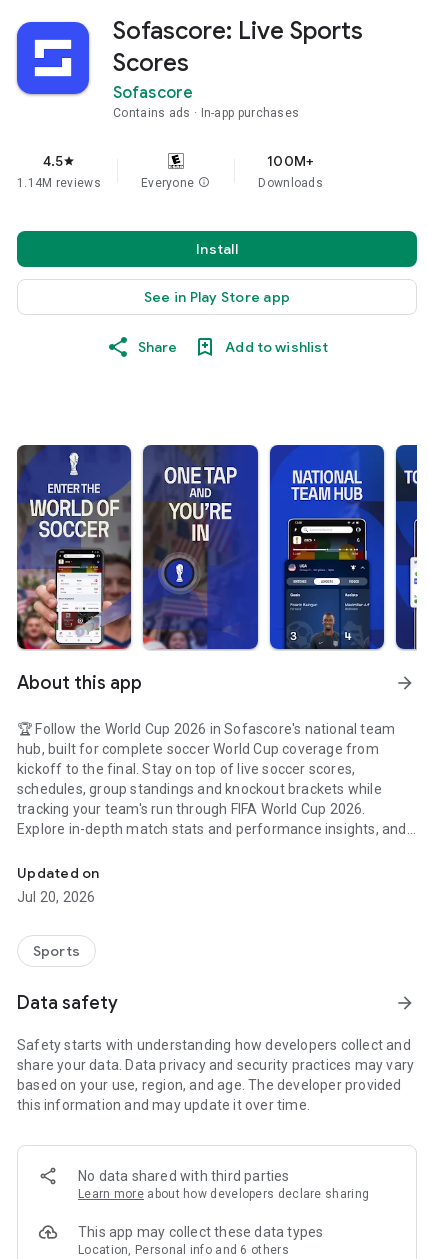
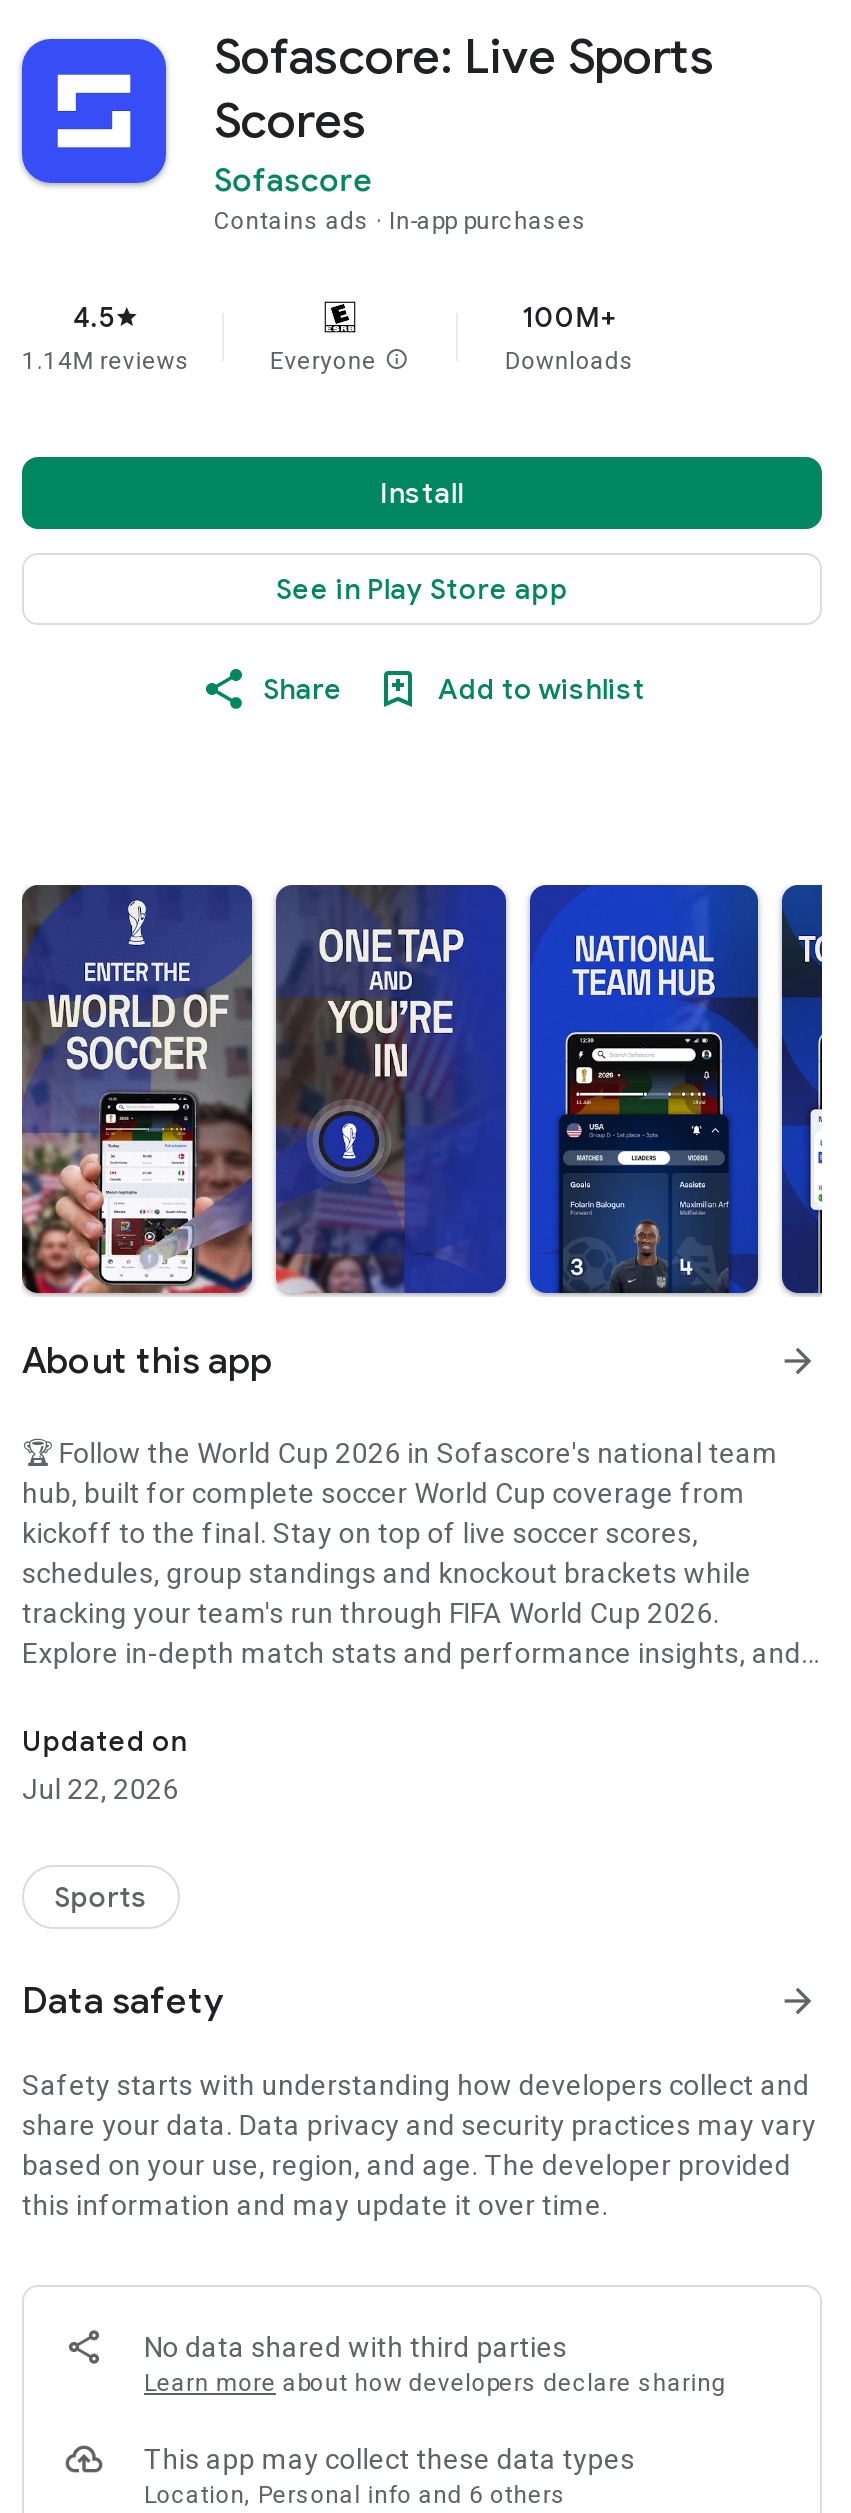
[17,889,95,905] Jul 20, 2026 -> [22,1773,179,1805] Jul 22, 2026

